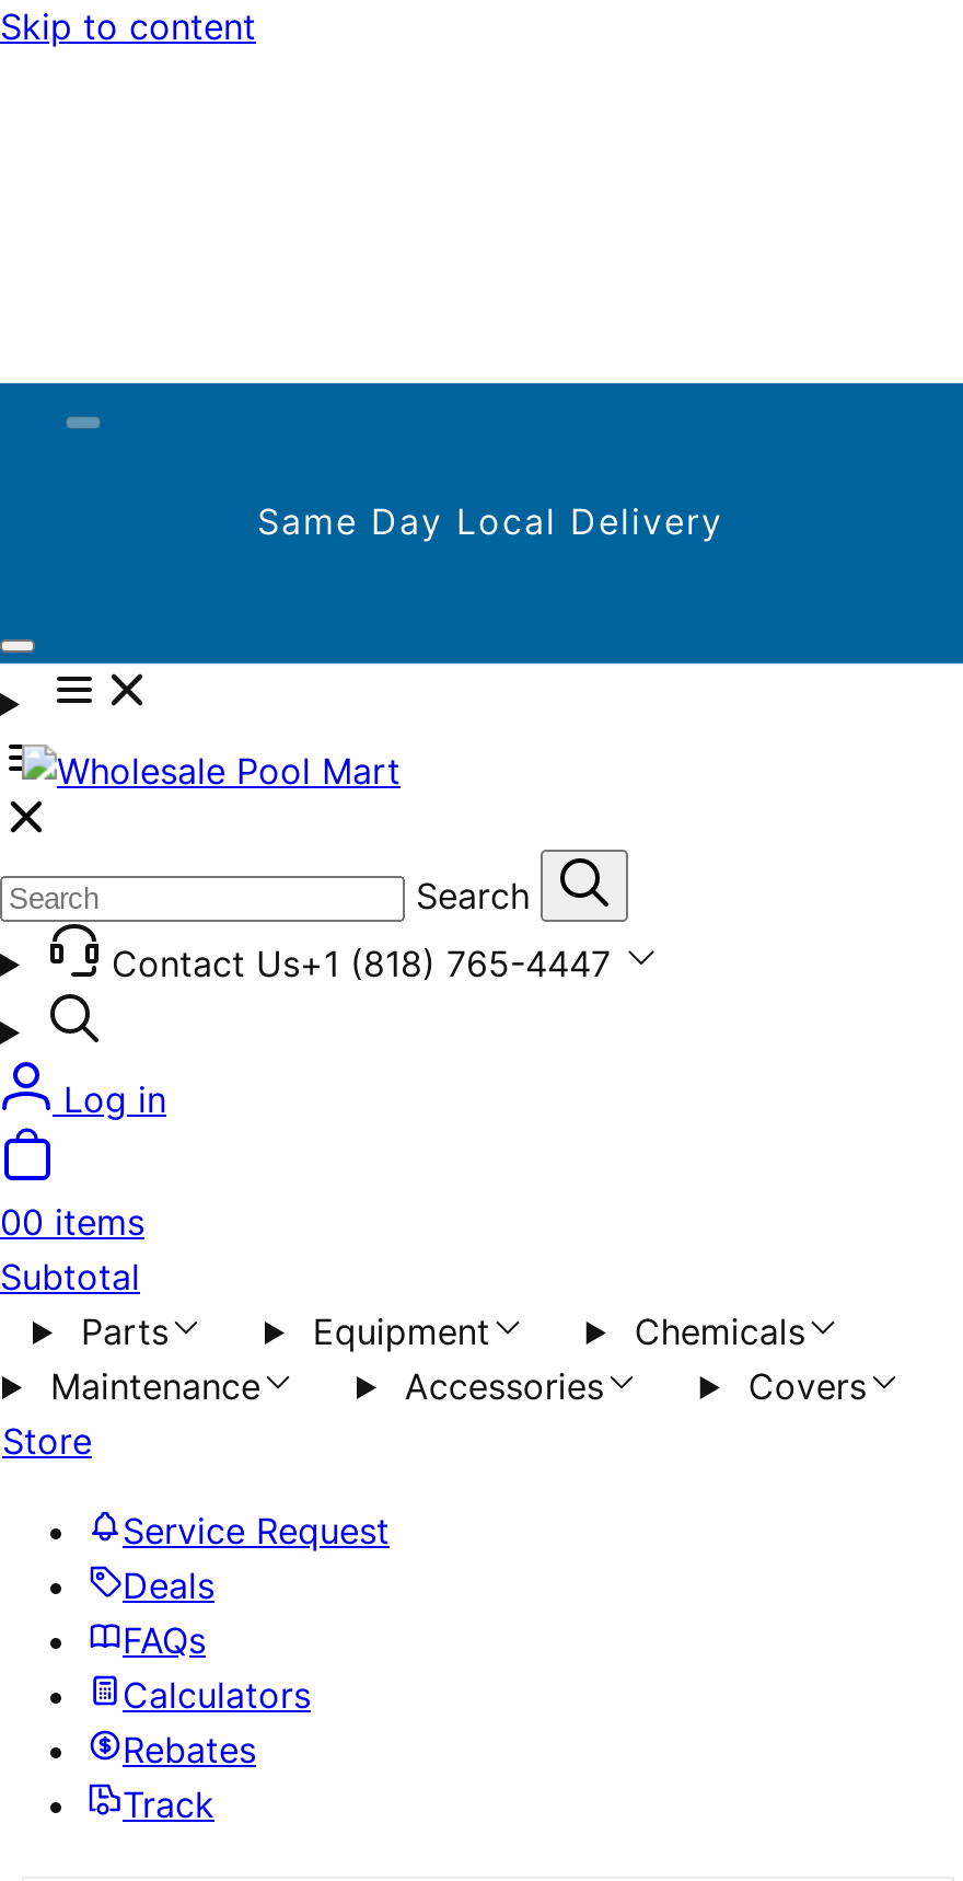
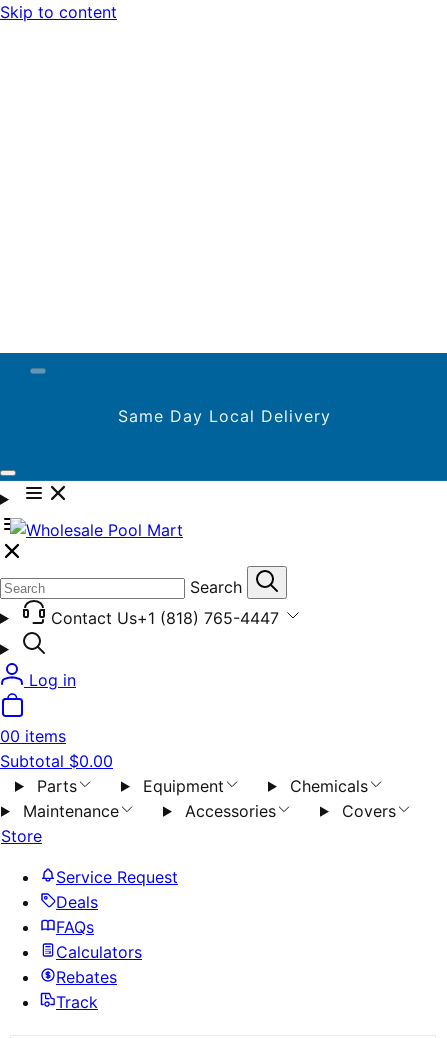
[0,1255,140,1299] Subtotal -> [0,751,113,771] Subtotal $0.00

